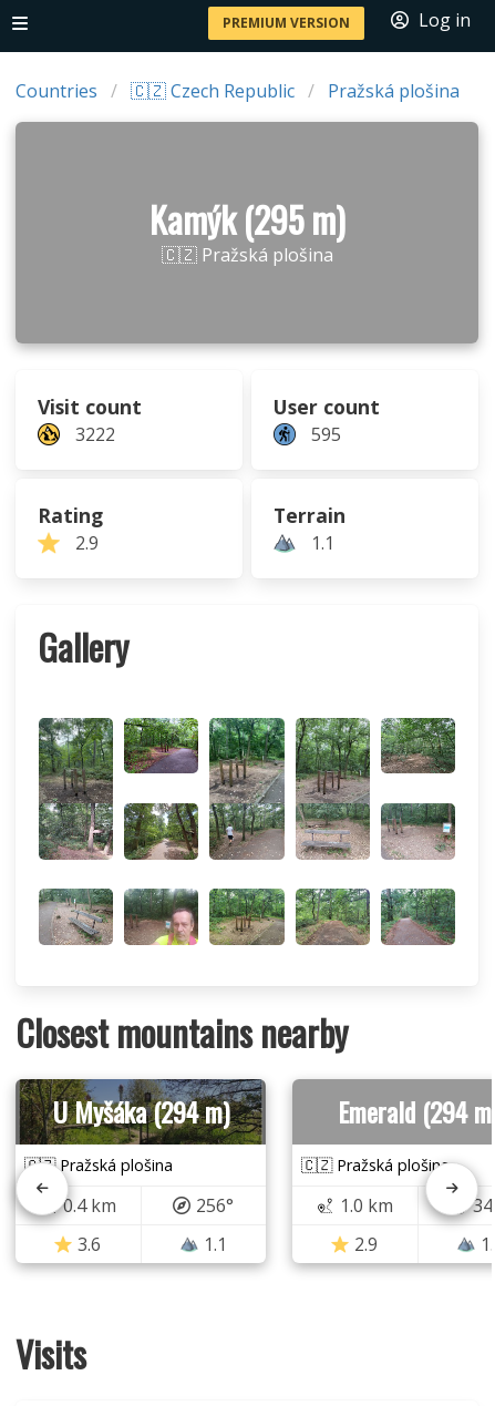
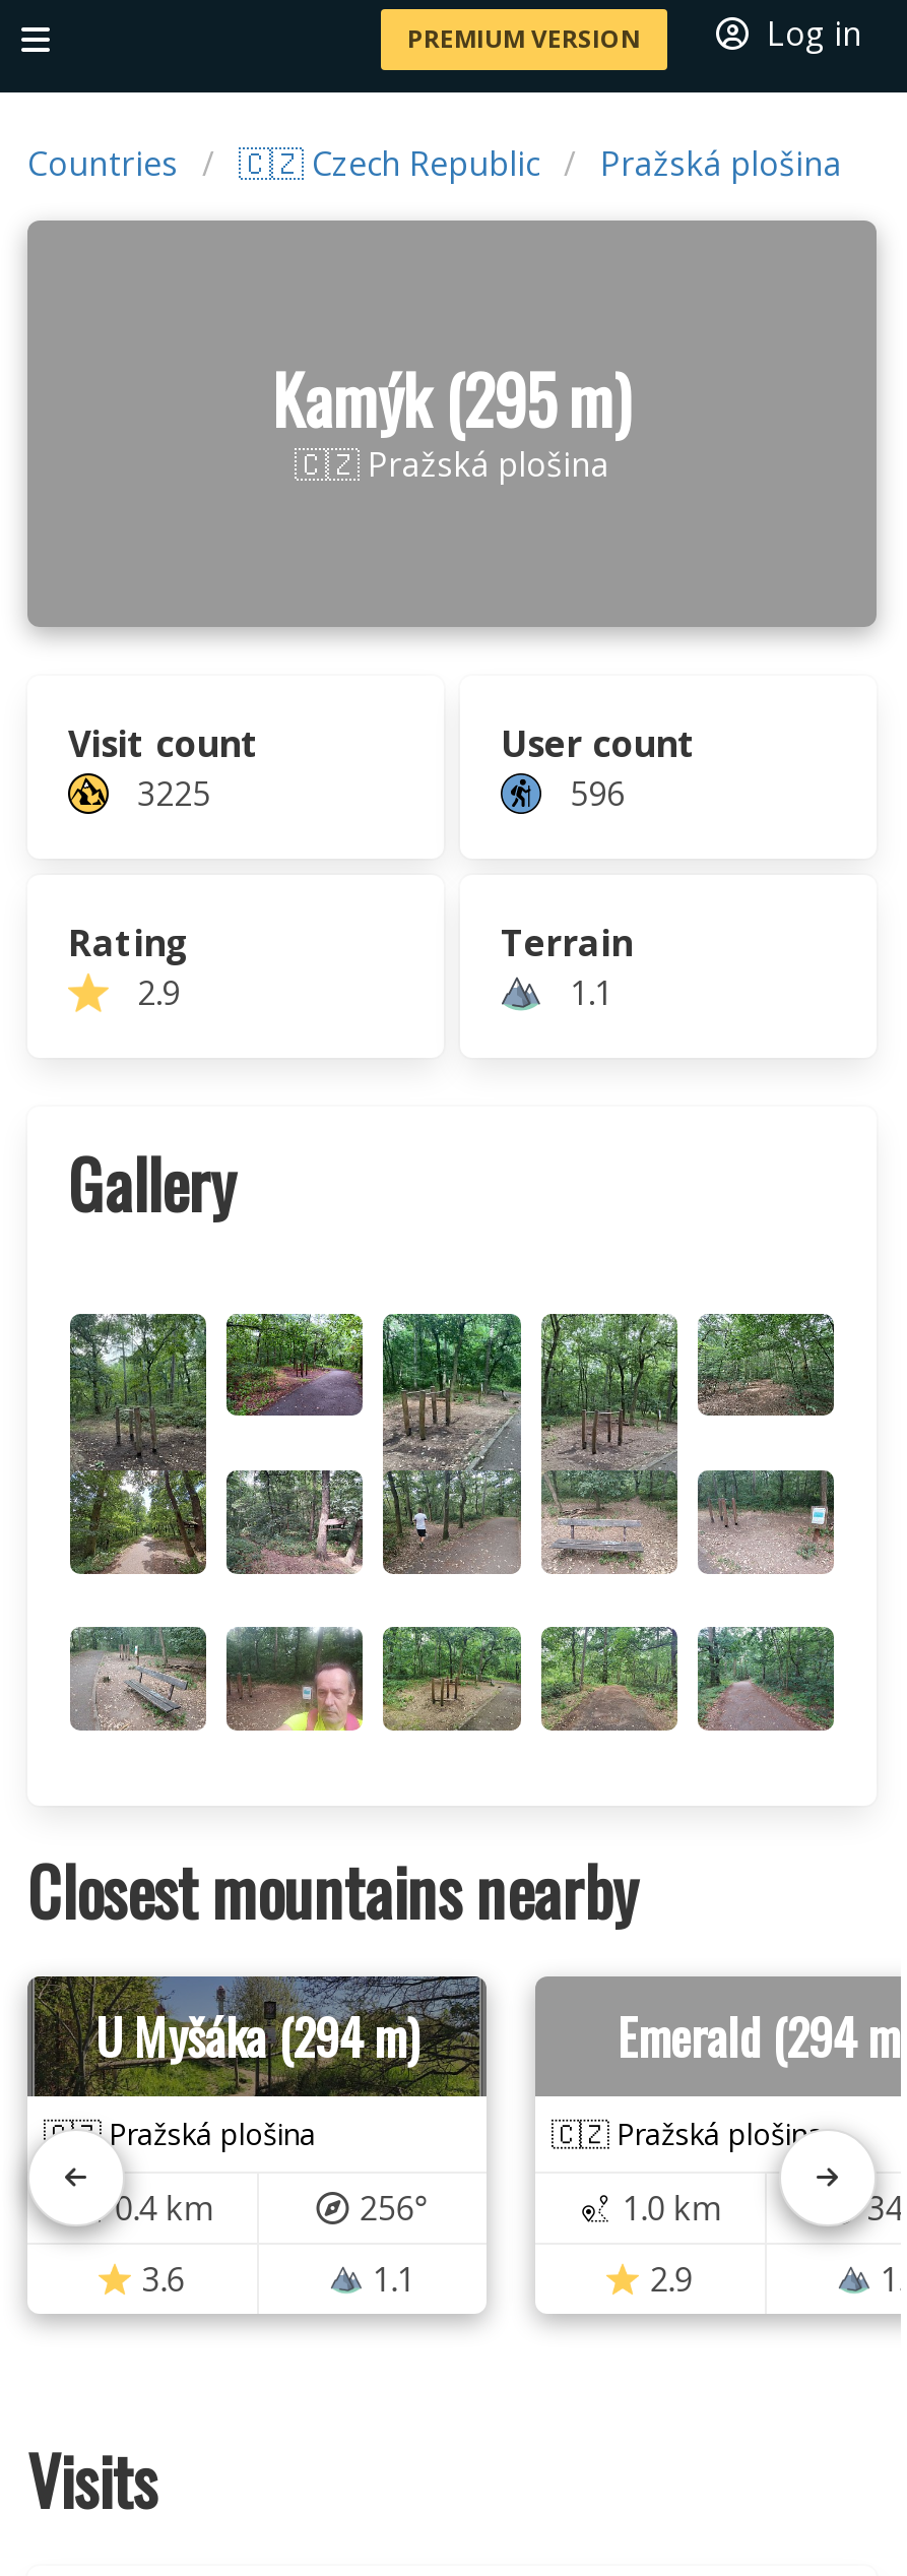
[71,422,115,447] 3222 -> [129,771,210,816] 3225
[307,422,341,447] 595 -> [562,771,625,816] 596
[39,802,113,860] [image] -> [70,1470,206,1574] [image]
[125,803,198,860] [image] -> [226,1470,363,1574] [image]

